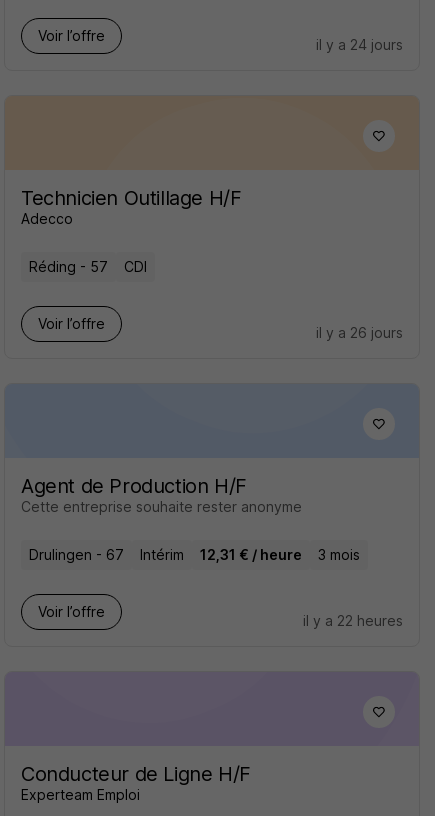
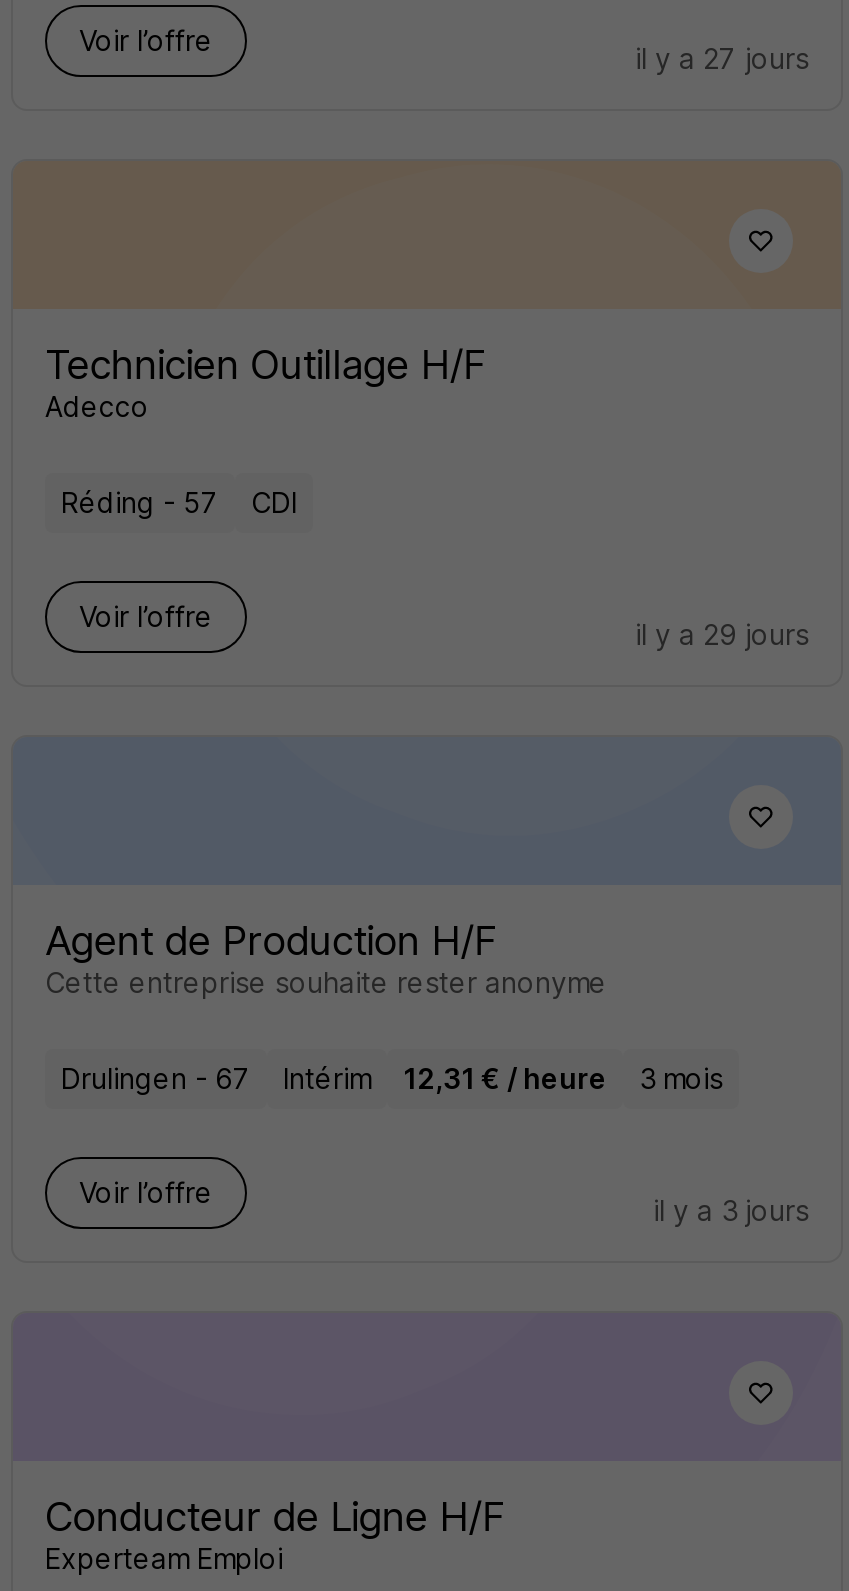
[316,36,403,53] il y a 24 jours -> [635,42,809,76] il y a 27 jours
[316,324,403,341] il y a 26 jours -> [635,618,809,652] il y a 29 jours
[303,612,403,629] il y a 22 heures -> [653,1194,809,1228] il y a 3 jours

